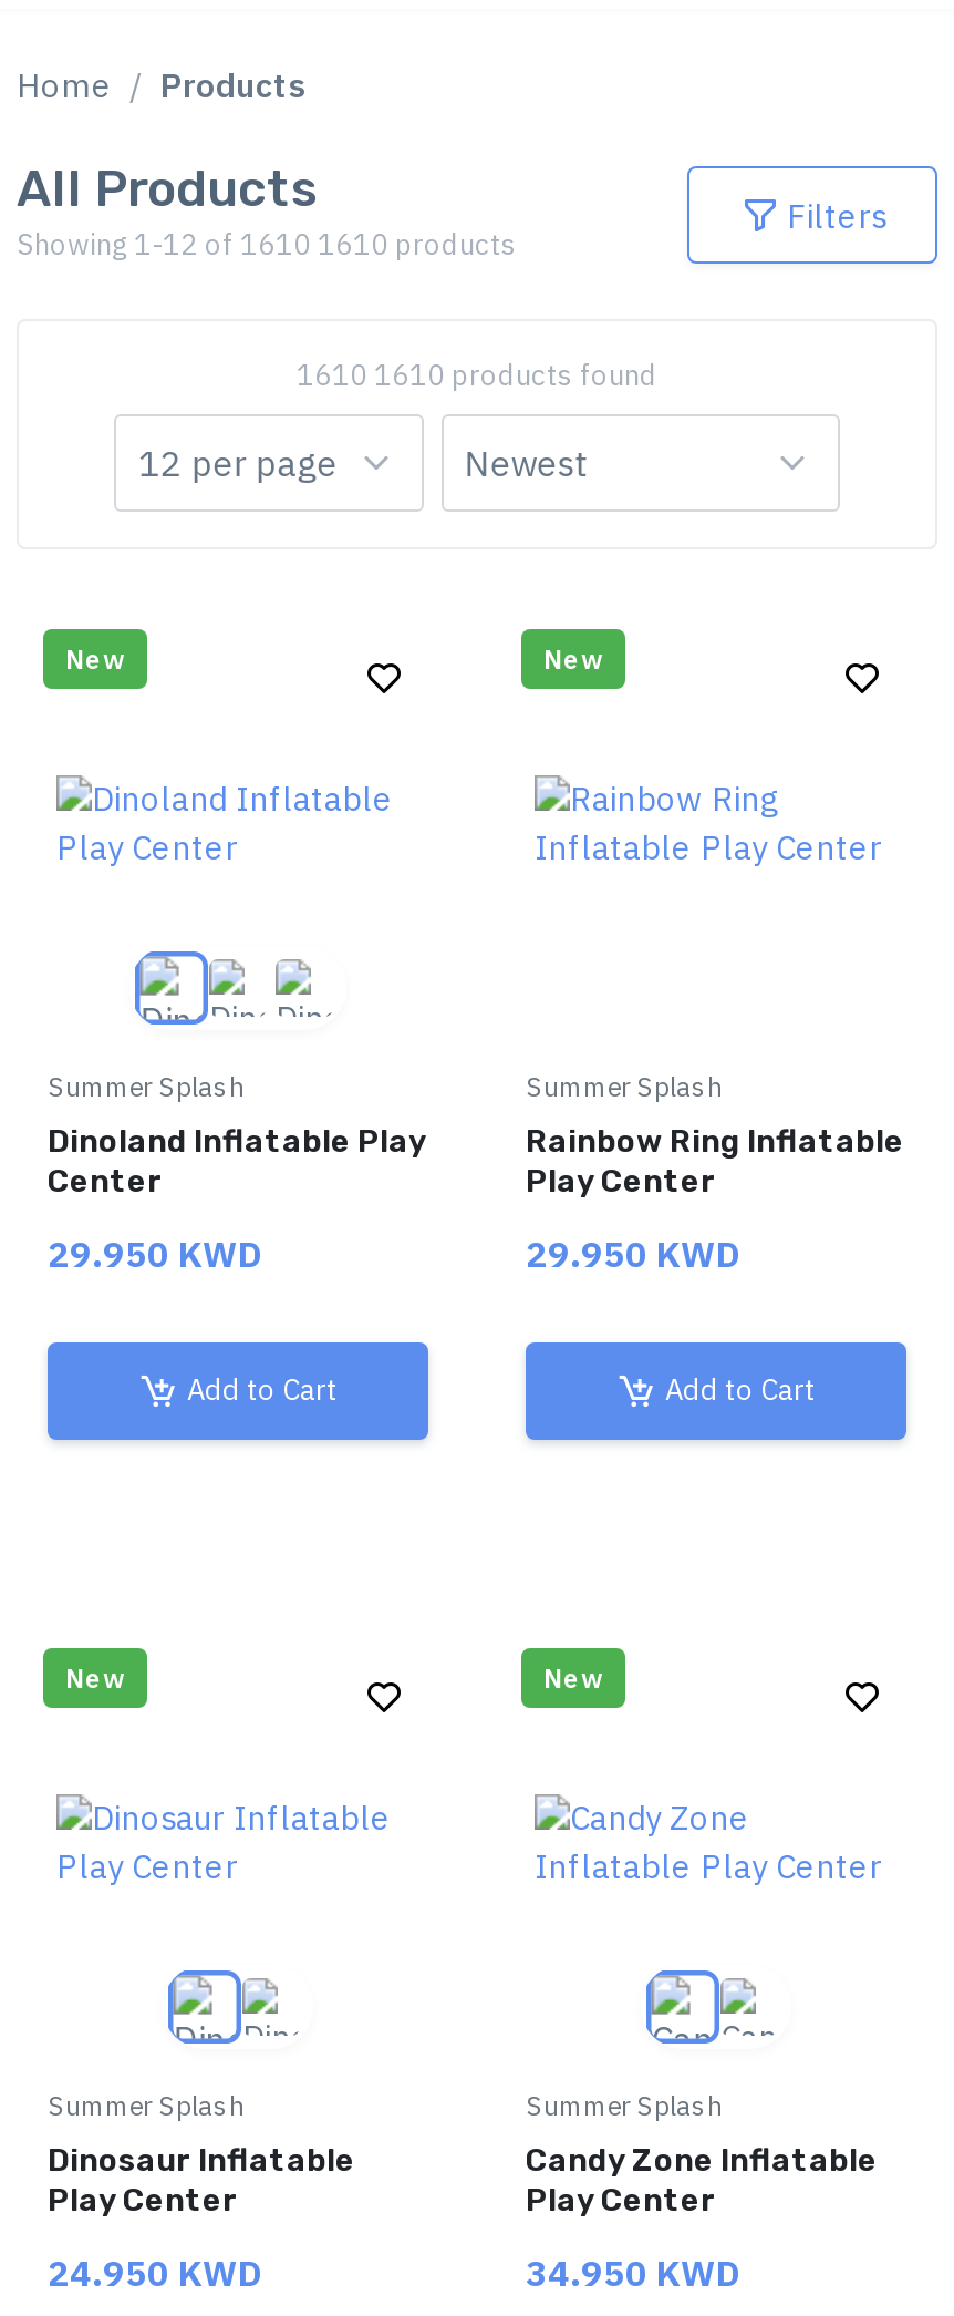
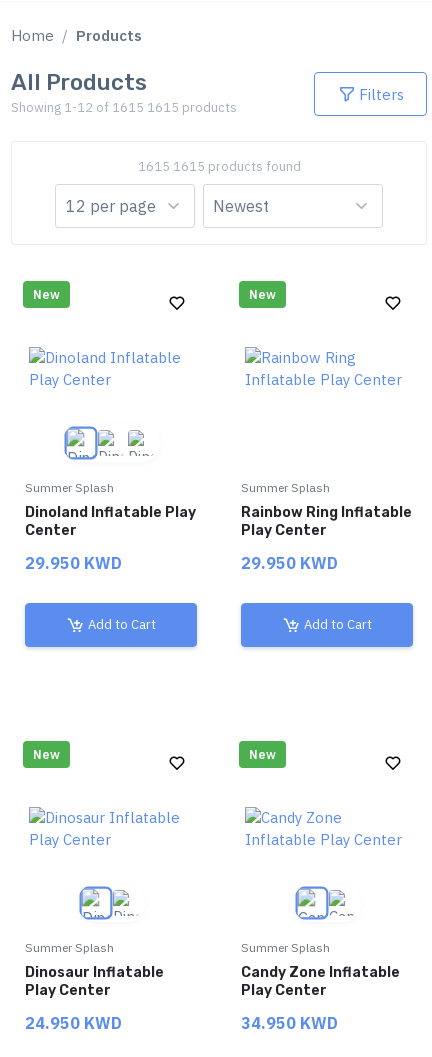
[17,226,517,264] Showing 1-12 of 1610 1610 products -> [11,99,237,116] Showing 1-12 of 1615 1615 products
[297,357,657,394] 1610 1610 products found -> [137,158,300,175] 1615 1615 products found

